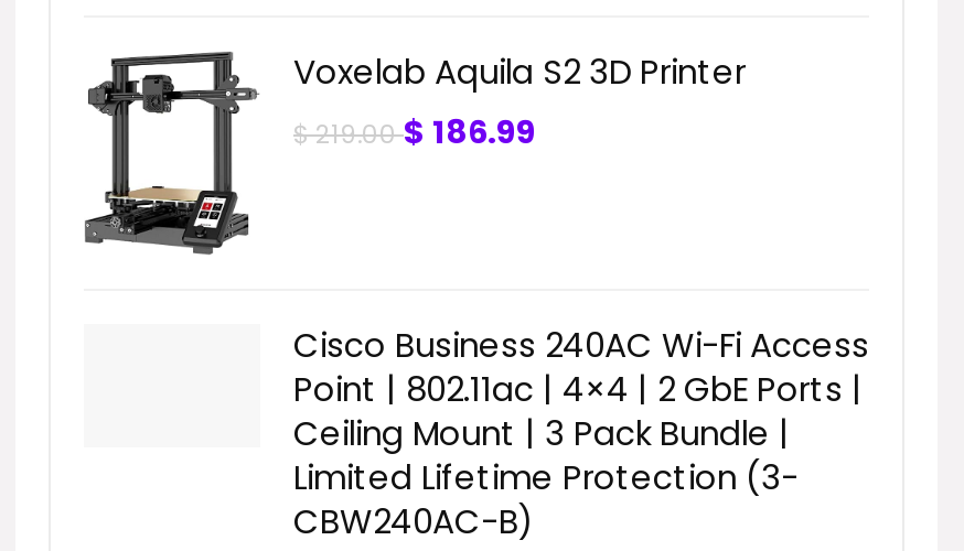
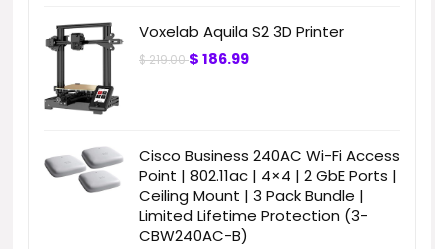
none -> [44,147,123,193] [image]

